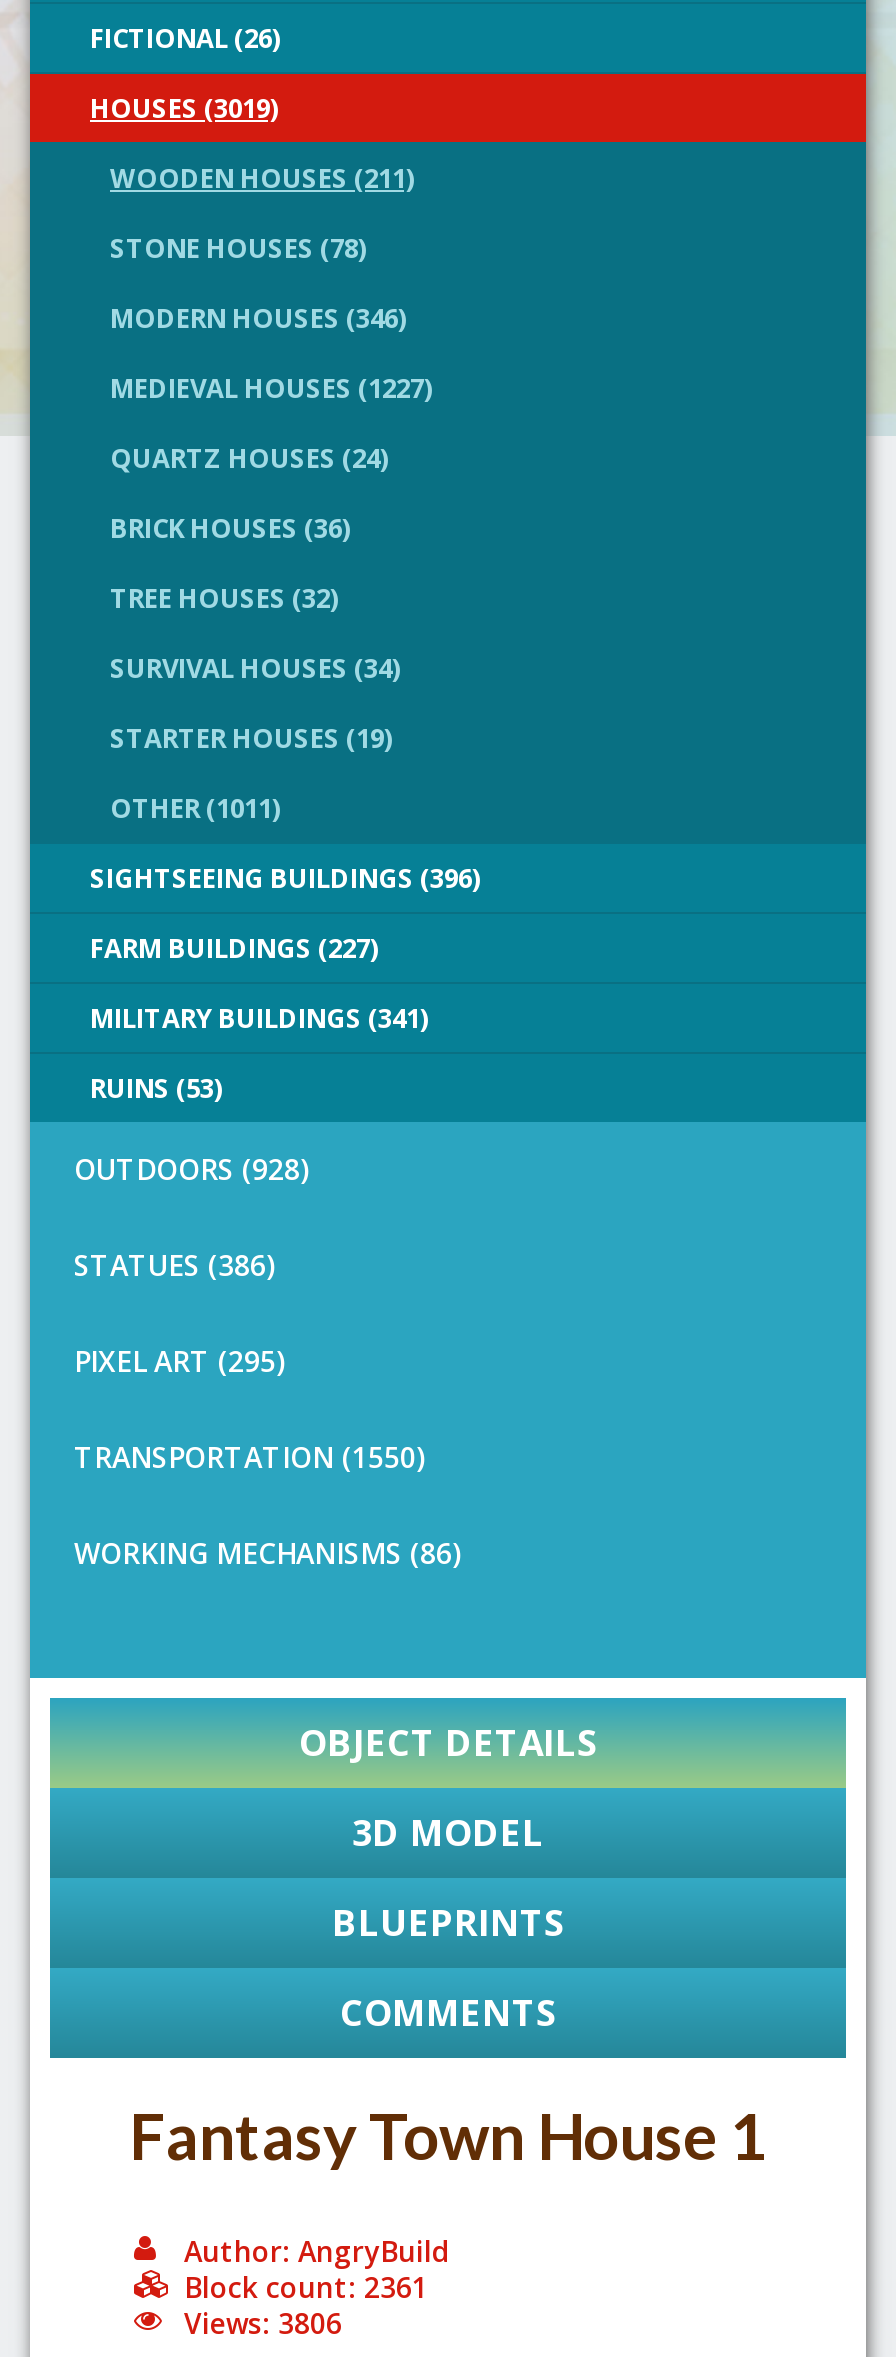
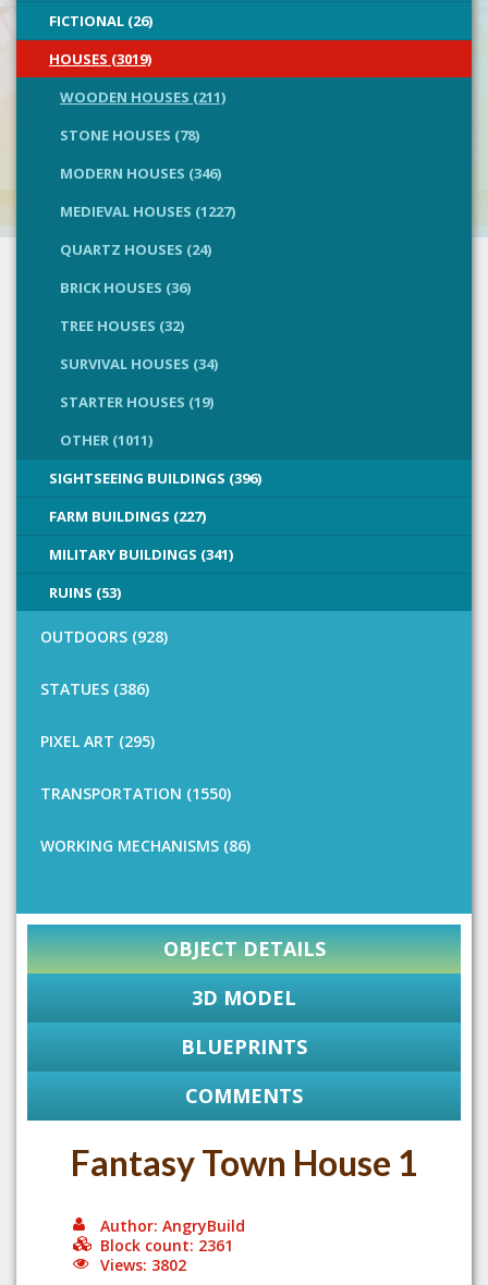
[184,2304,342,2342] Views: 3806 -> [100,1255,186,1275] Views: 3802

